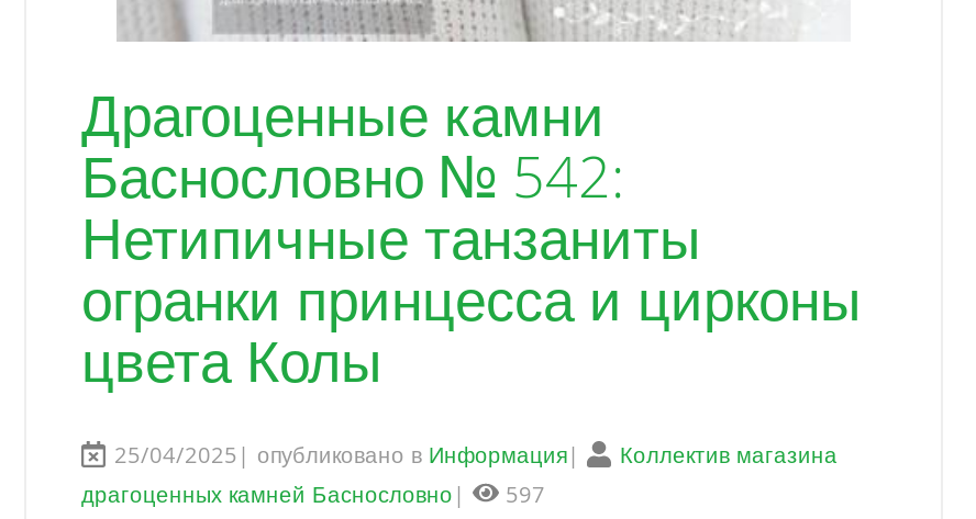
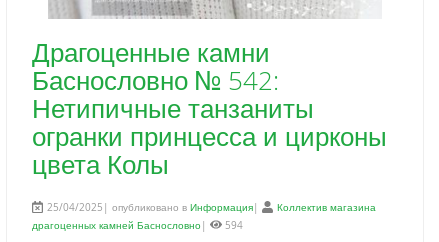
[499,481,545,509] 597 -> [222,219,243,232] 594

